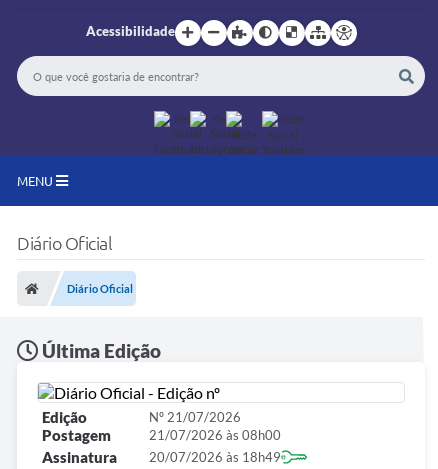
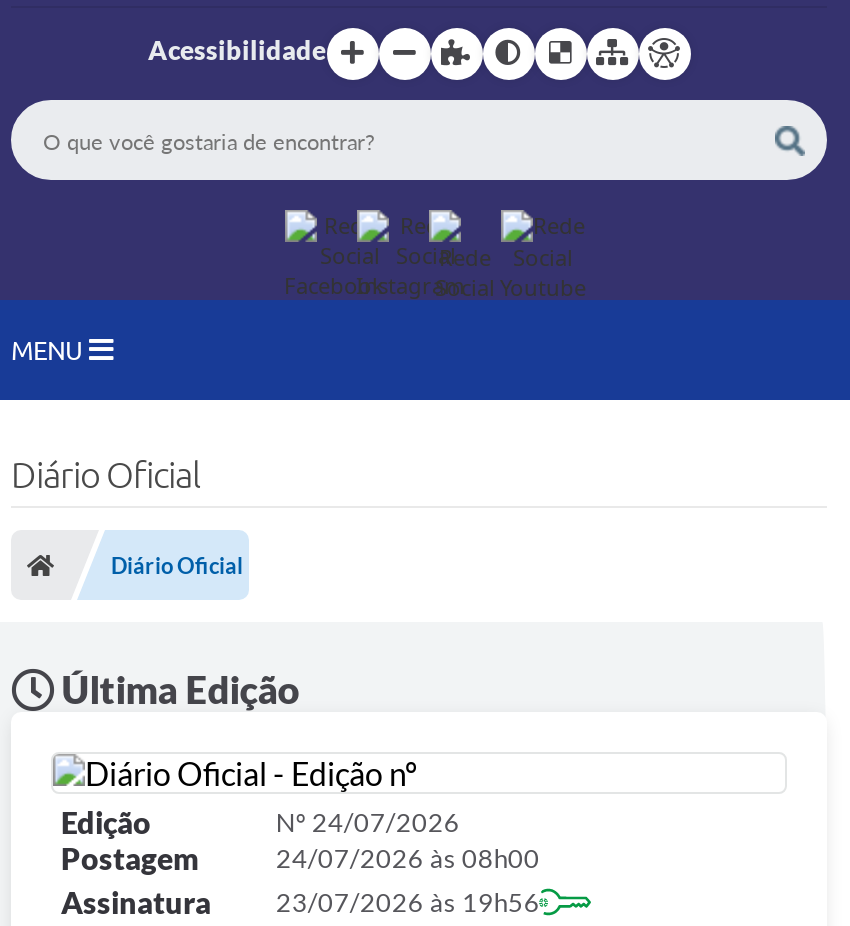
[149,409,241,425] Nº 21/07/2026 -> [276,806,460,838] Nº 24/07/2026
[149,427,281,443] 21/07/2026 às 08h00 -> [276,842,540,874] 24/07/2026 às 08h00
[149,449,281,465] 20/07/2026 às 18h49 -> [276,886,540,918] 23/07/2026 às 19h56

